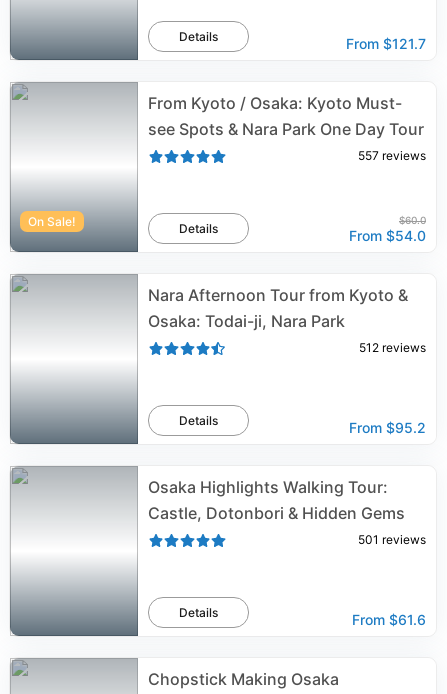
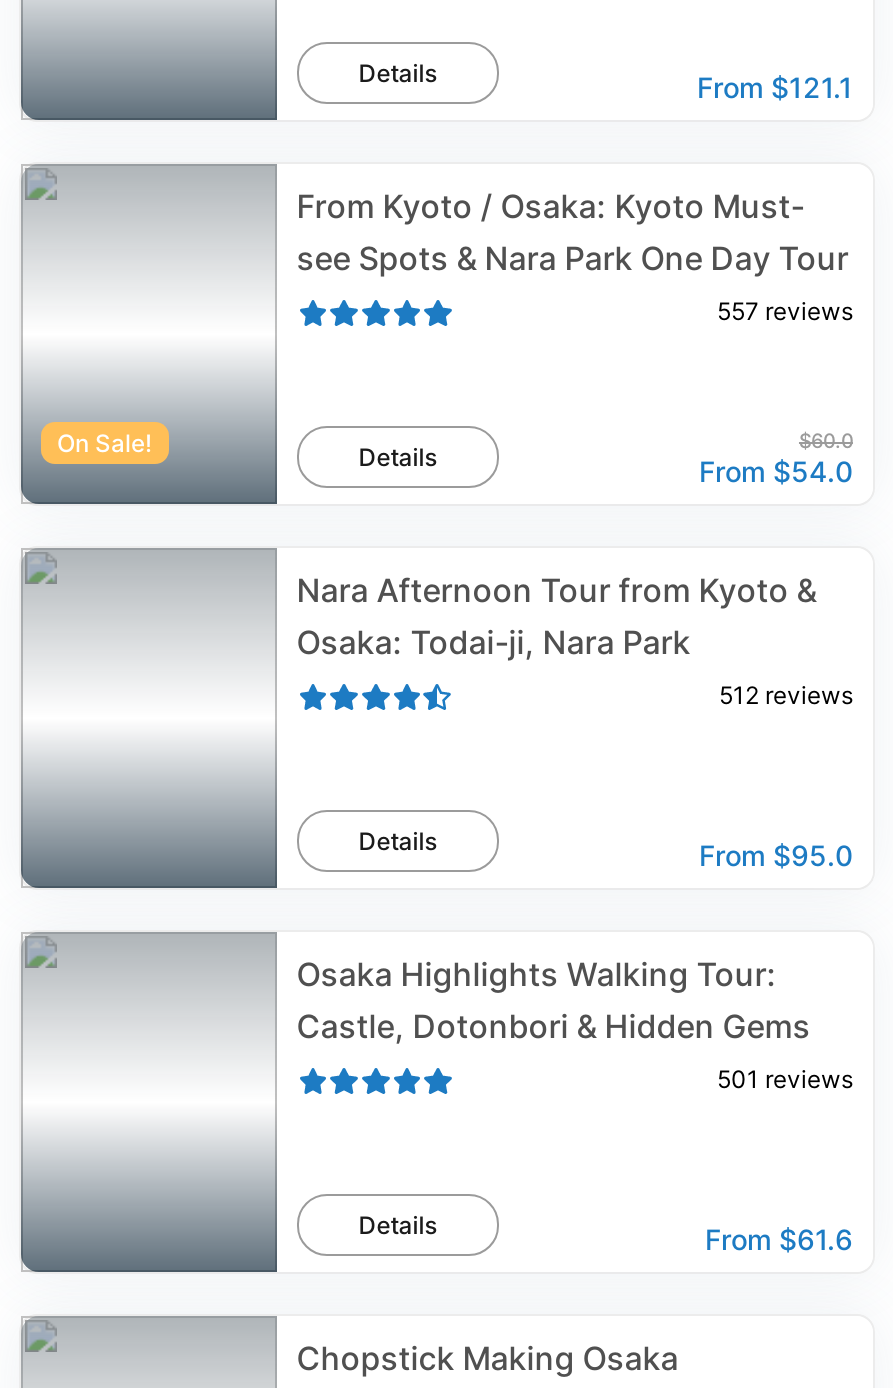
[346,35,426,52] From $121.7 -> [697,70,853,104] From $121.1
[349,419,426,436] From $95.2 -> [699,838,853,872] From $95.0

